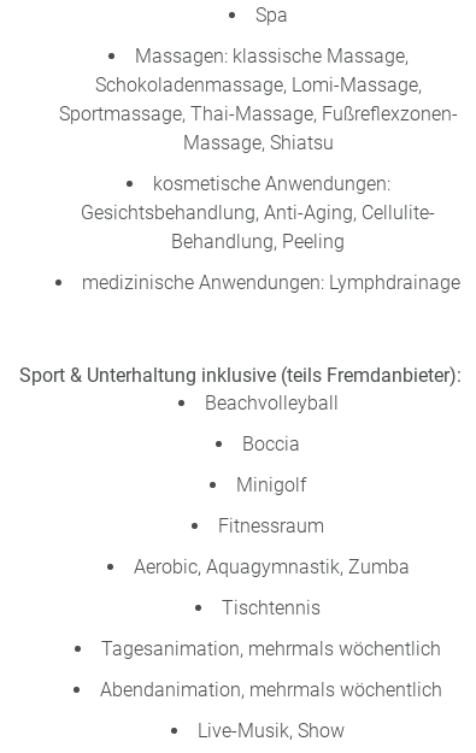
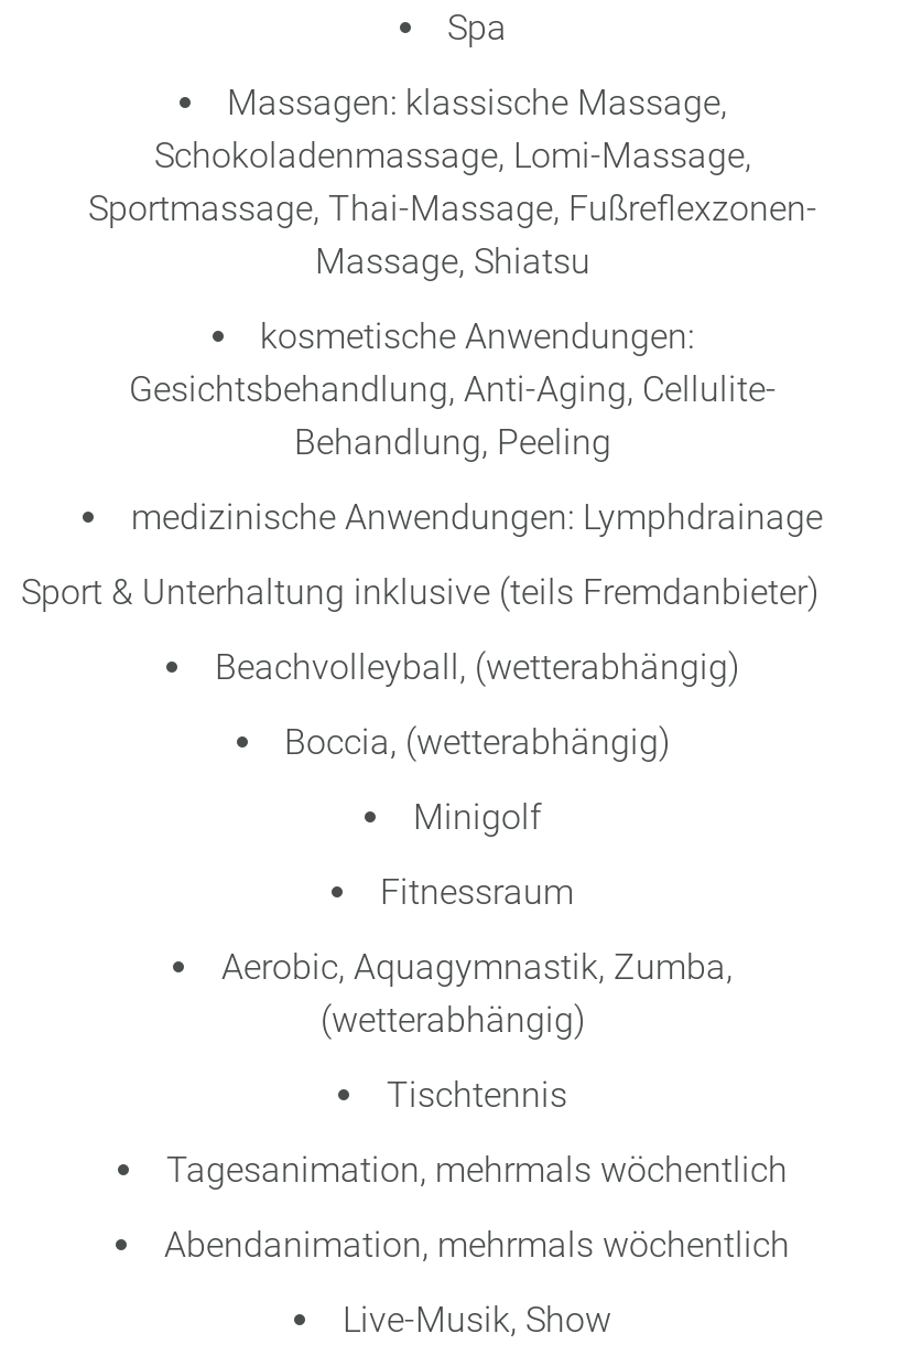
[19,364,461,455] Sport & Unterhaltung inklusive (teils Fremdanbieter): | Beachvolleyball | Boccia -> [21,571,818,763] Sport & Unterhaltung inklusive (teils Fremdanbieter) | Beachvolleyball, (wetterabhängig) | Boccia, (wetterabhängig)
moved [218,473,324,537] -> [380,796,574,913]: Minigolf | Fitnessraum
[133,555,409,578] Aerobic, Aquagymnastik, Zumba -> [221,946,733,1041] Aerobic, Aquagymnastik, Zumba, | (wetterabhängig)

